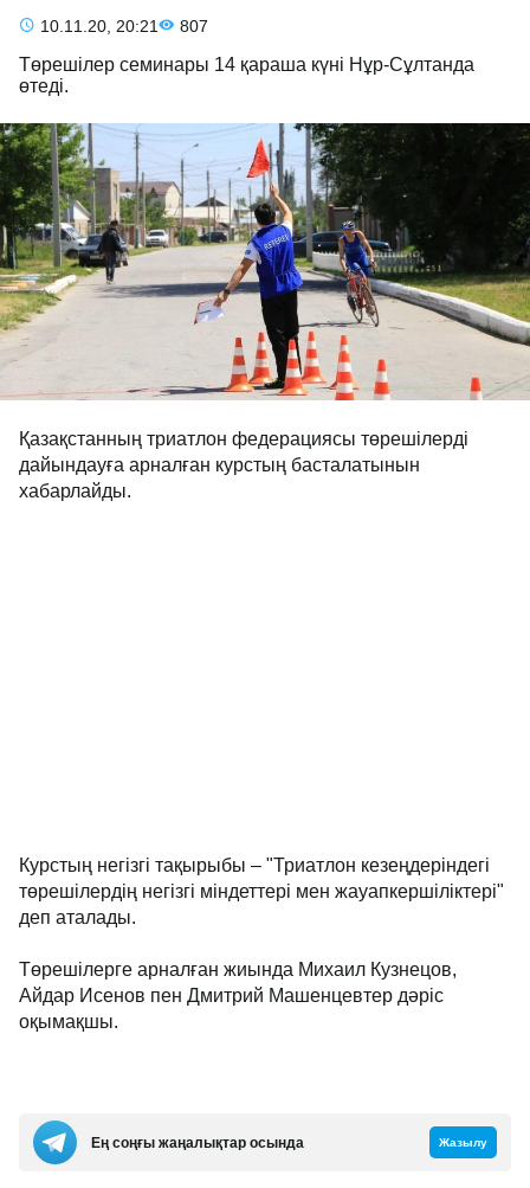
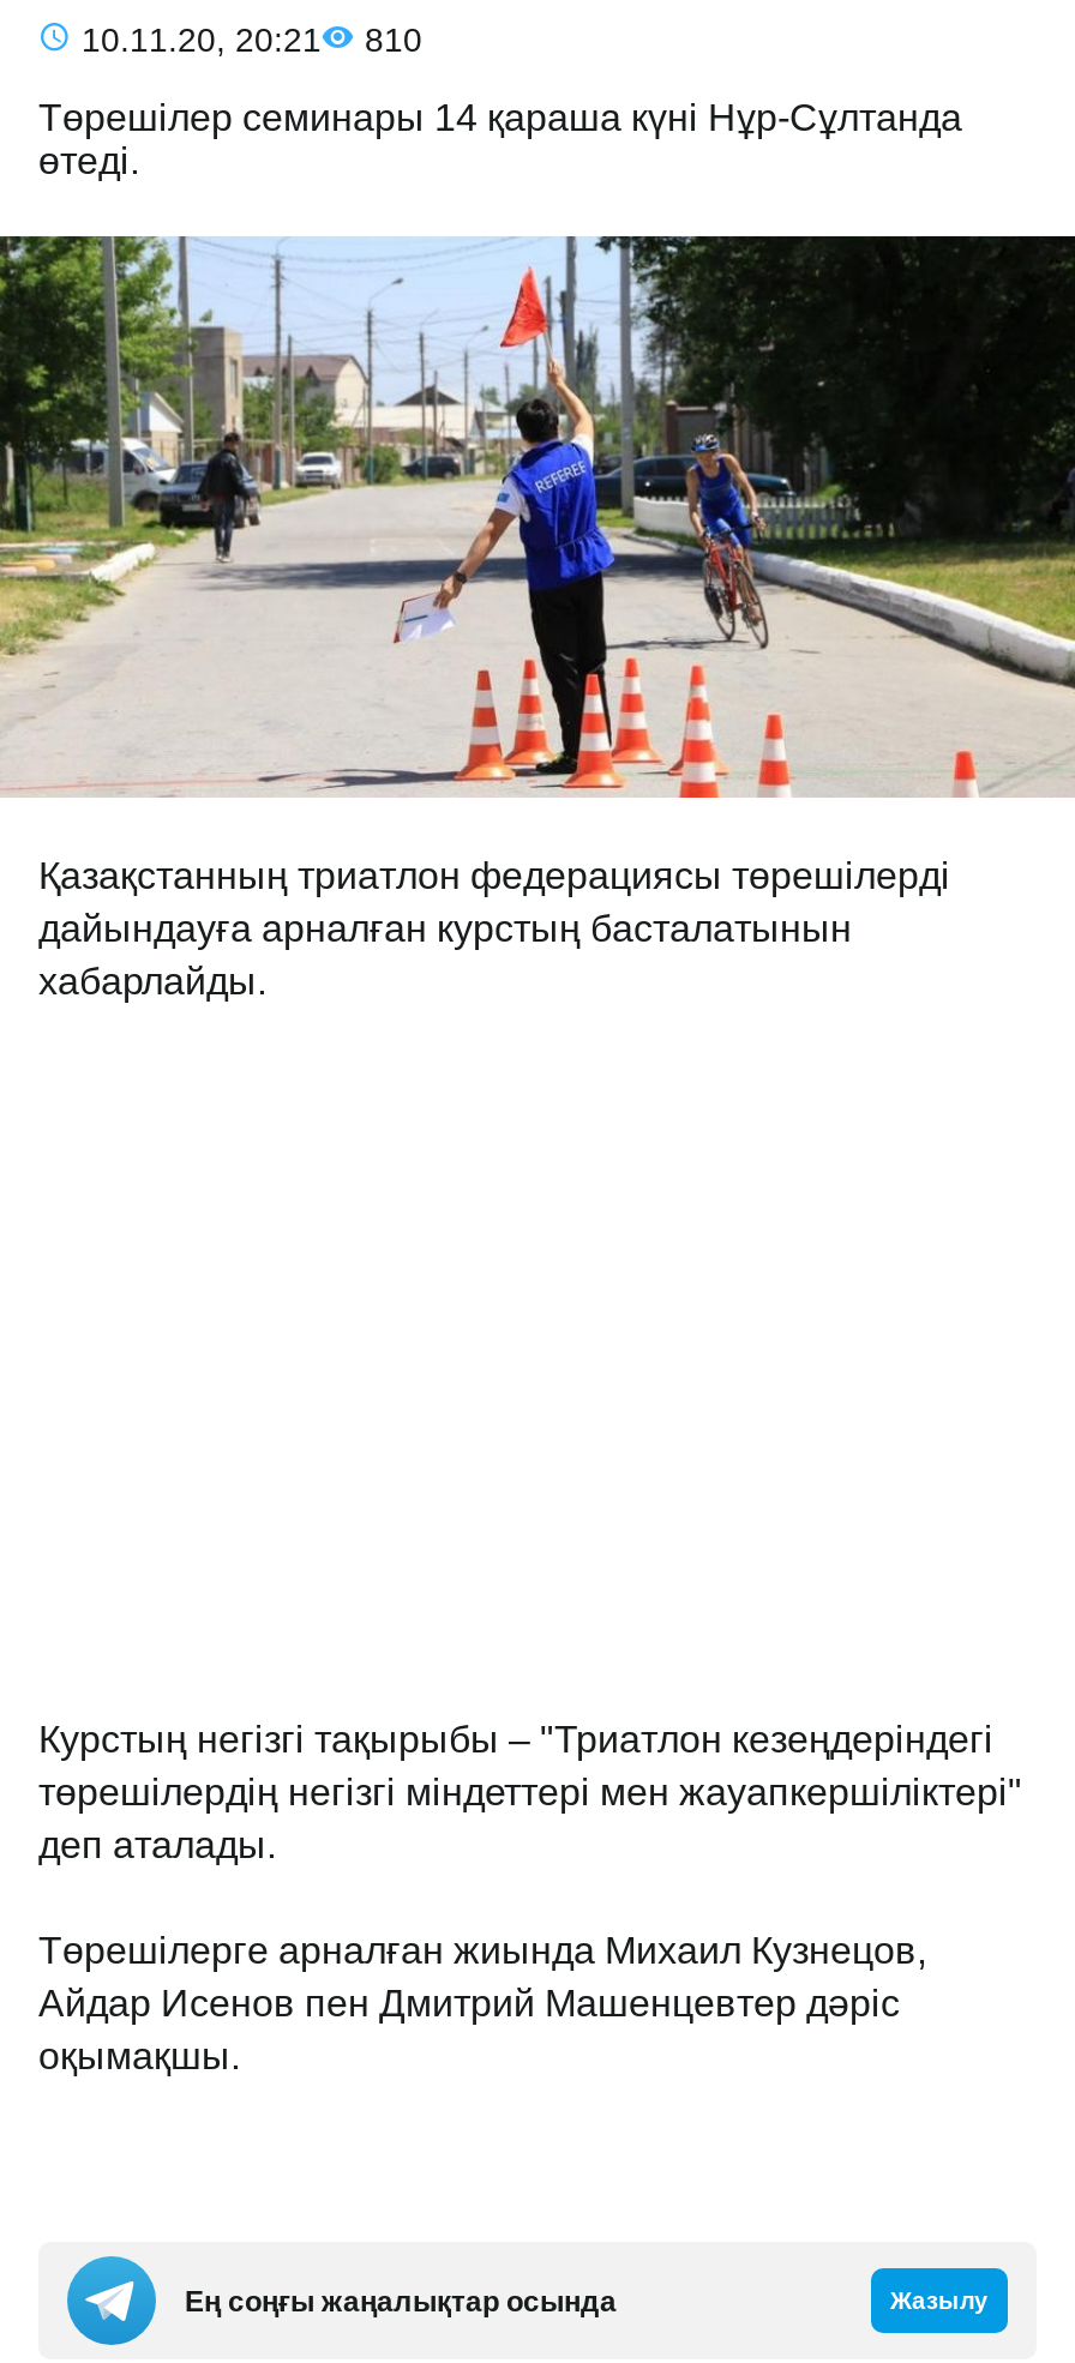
[40,17,208,36] 10.11.20, 20:21 807 -> [82,20,422,59] 10.11.20, 20:21 810

